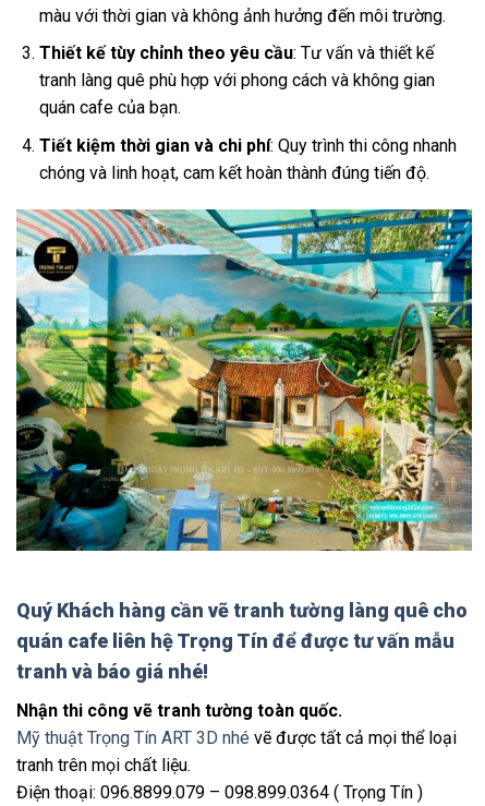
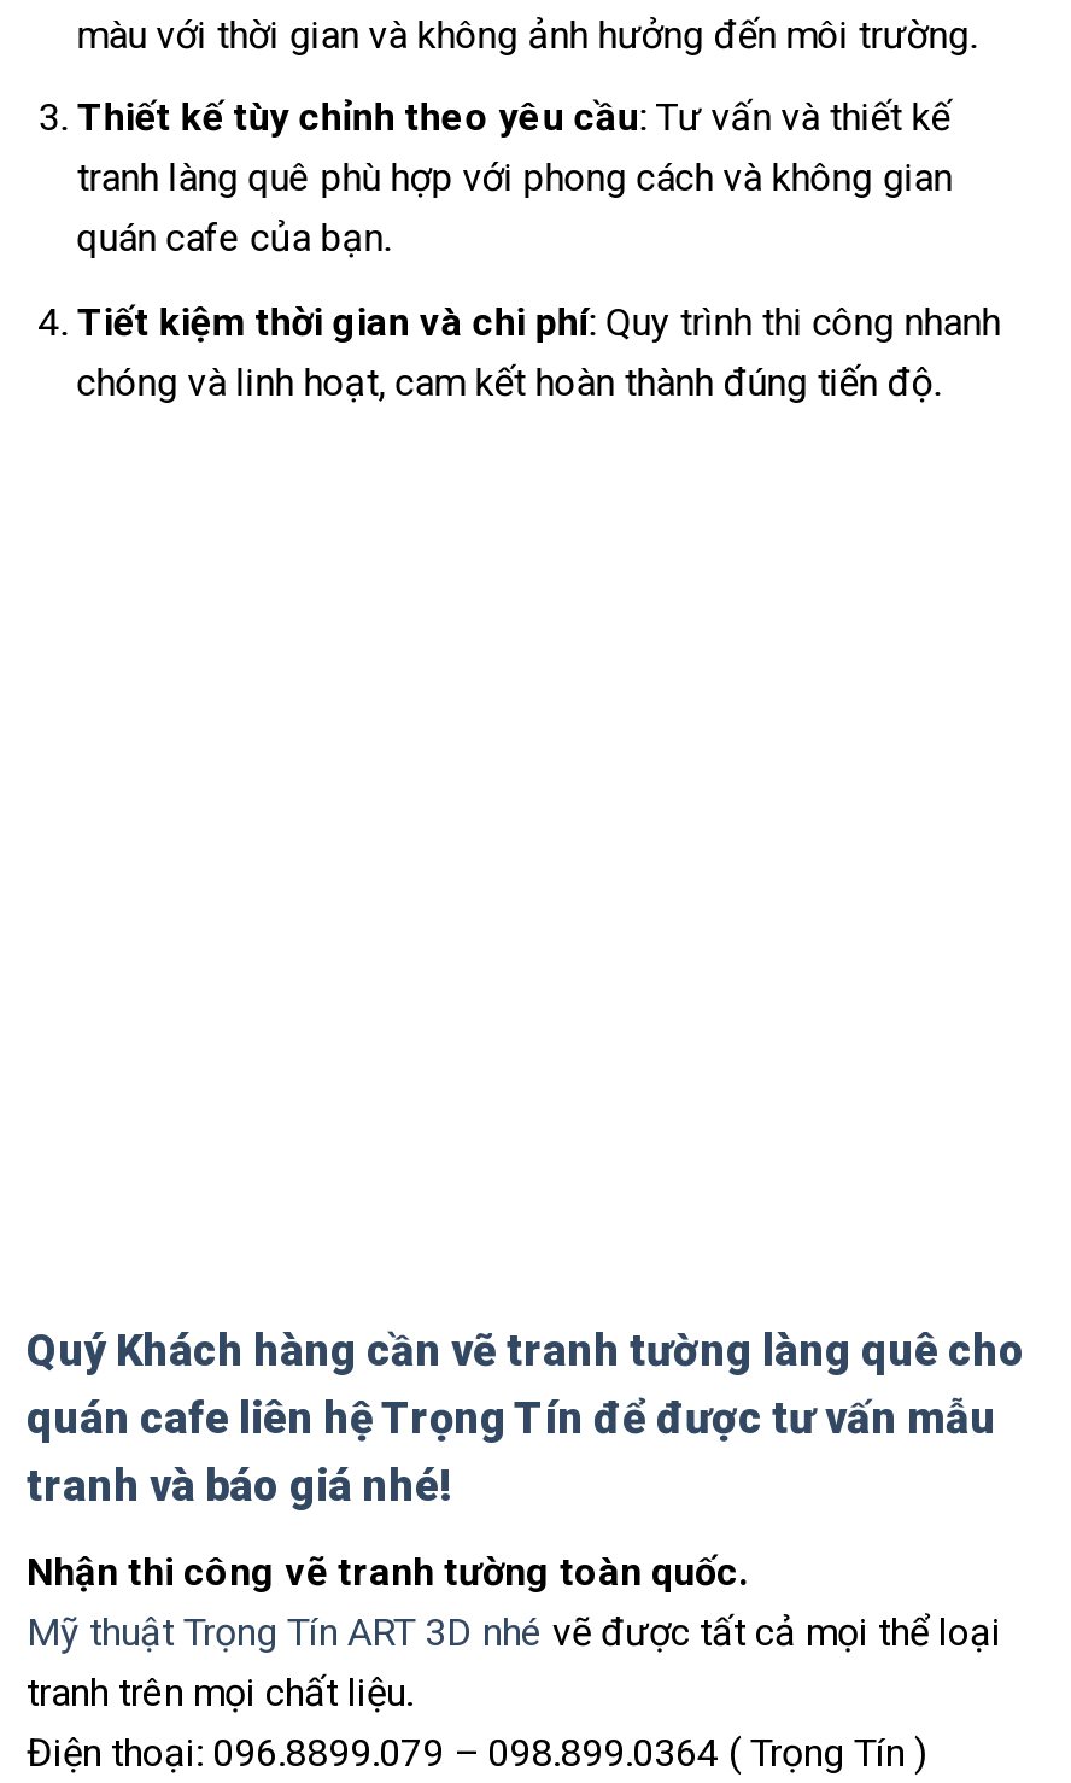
[15,208,473,552] [image] -> none

